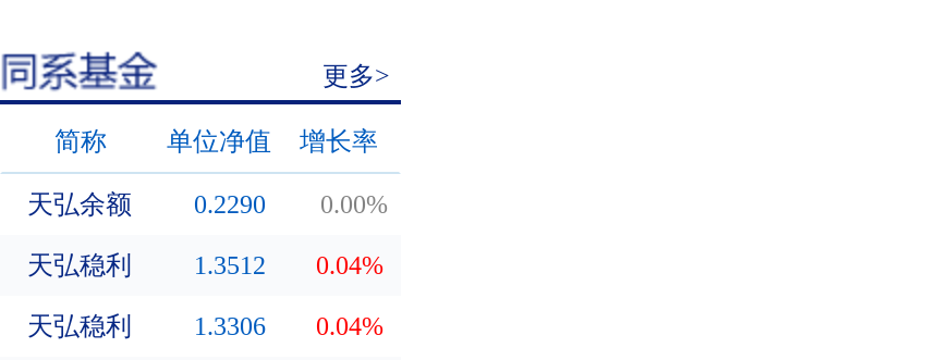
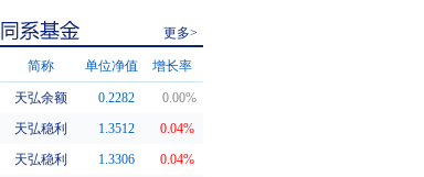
[194,189,388,220] 0.2290 0.00% -> [98,90,197,106] 0.2282 0.00%

